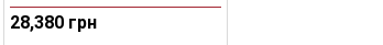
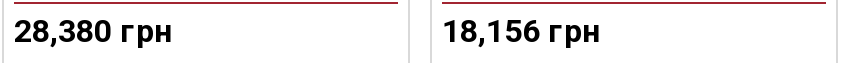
none -> [442,12,600,50] 18,156 грн

